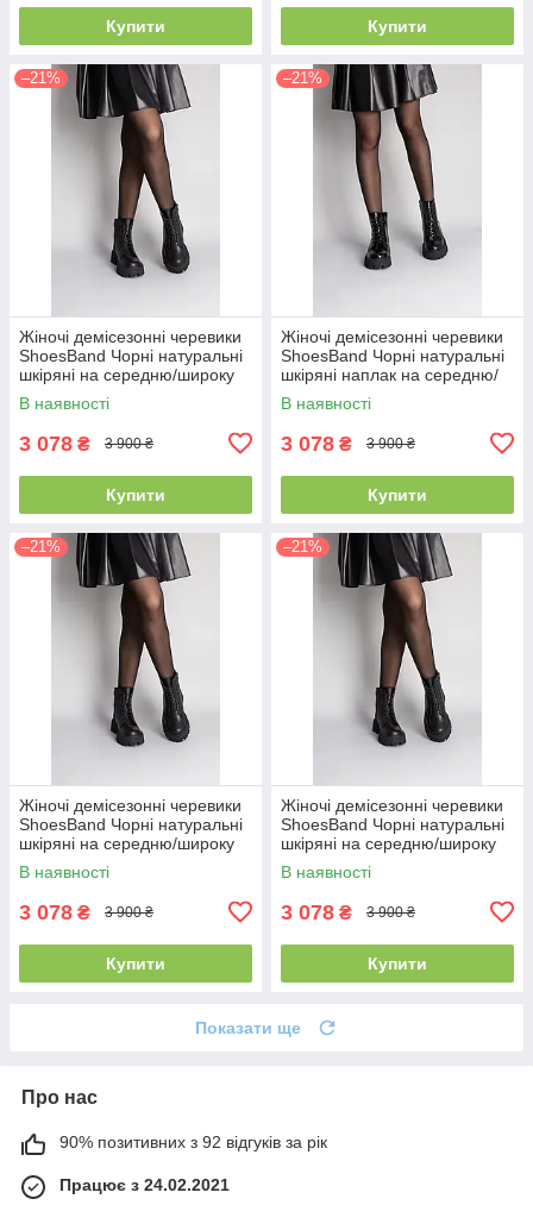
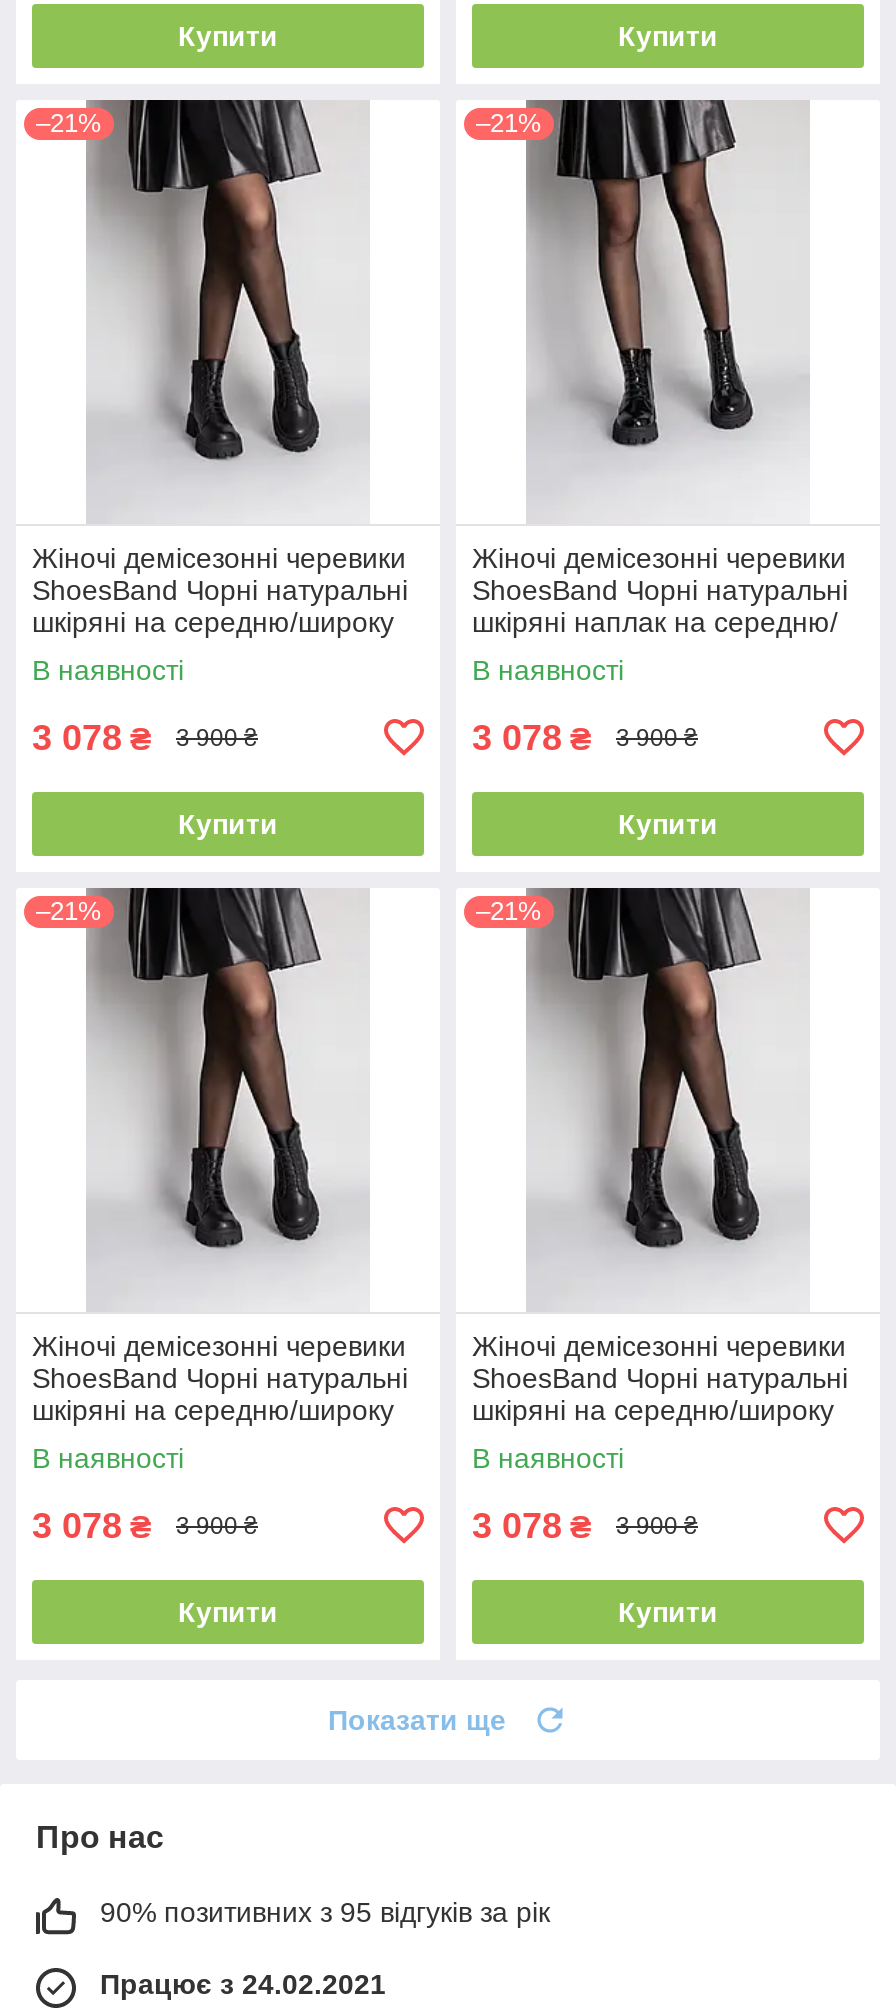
[59,1132,327,1151] 90% позитивних з 92 відгуків за рік -> [100,1896,550,1928] 90% позитивних з 95 відгуків за рік

